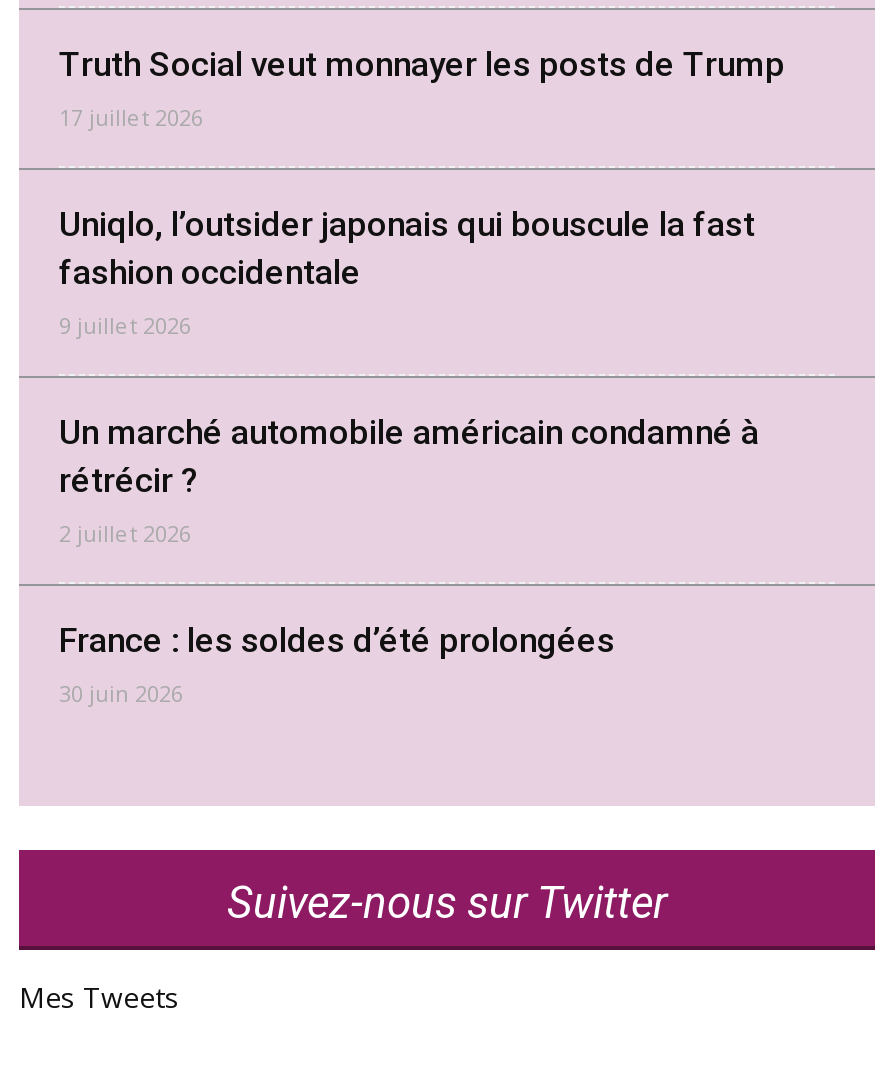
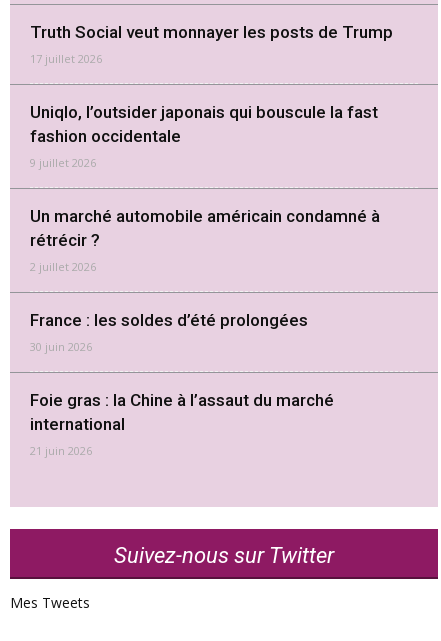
none -> [30,390,334,458] Foie gras : la Chine à l’assaut du marché | international | 21 juin 2026

